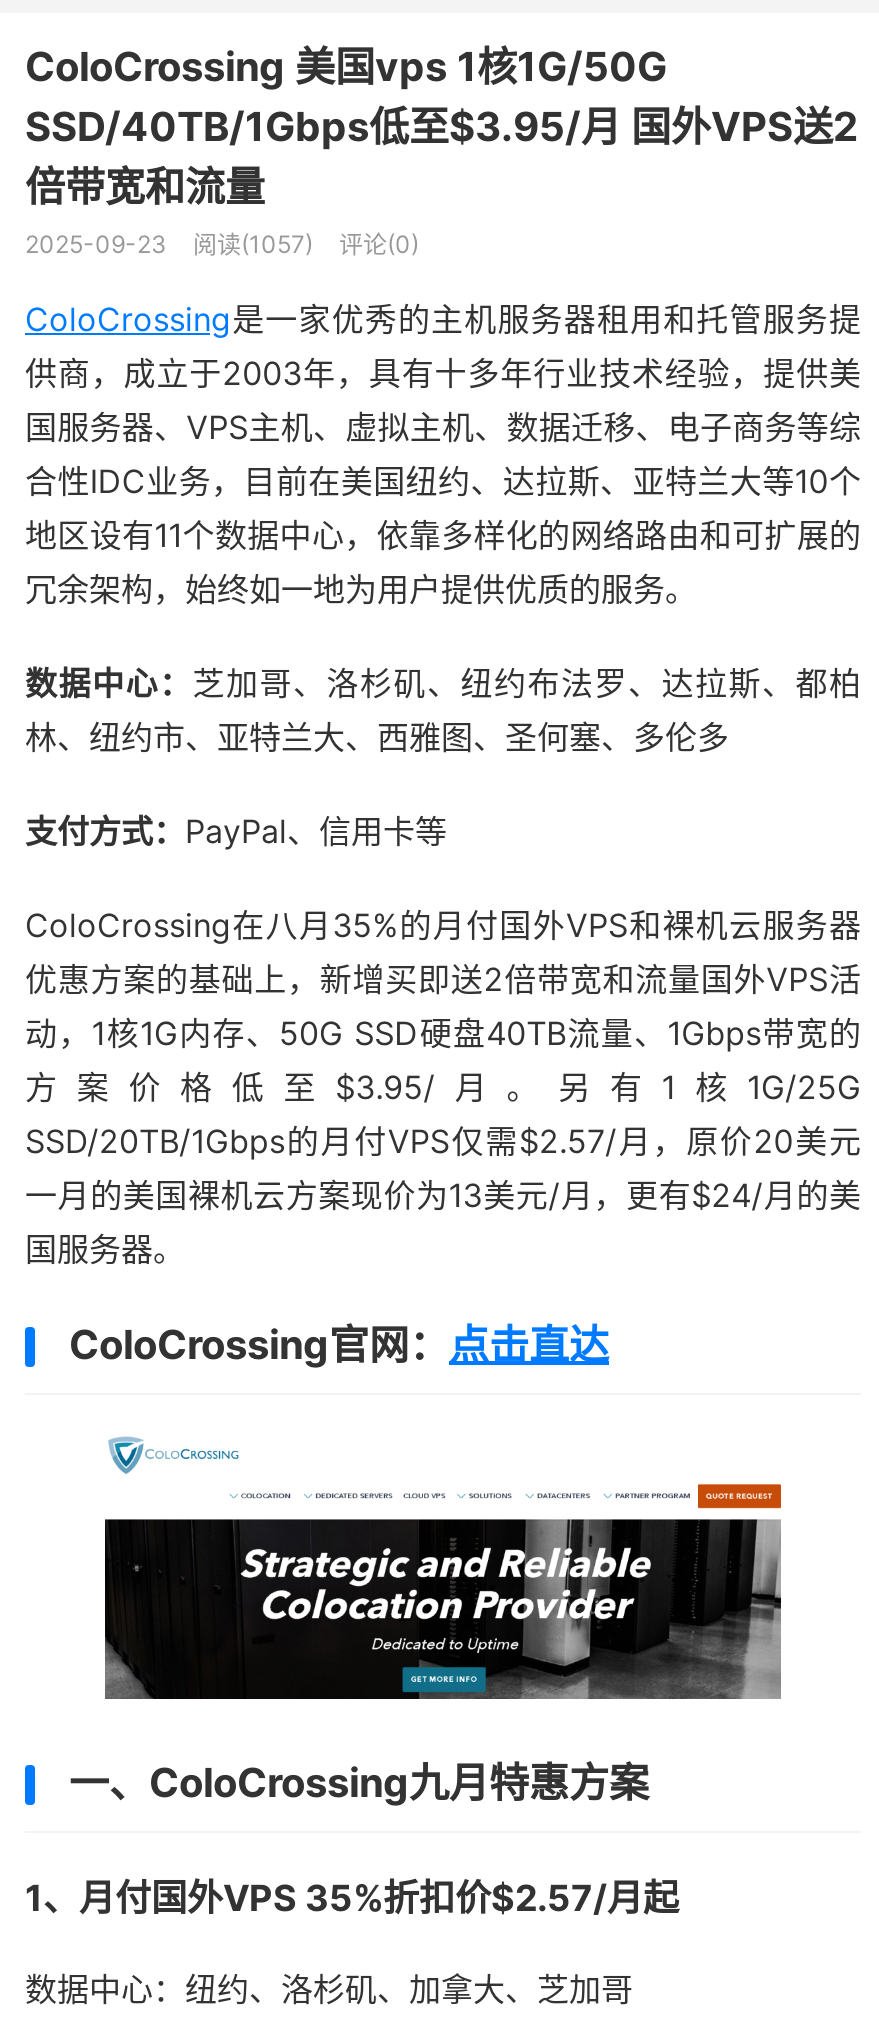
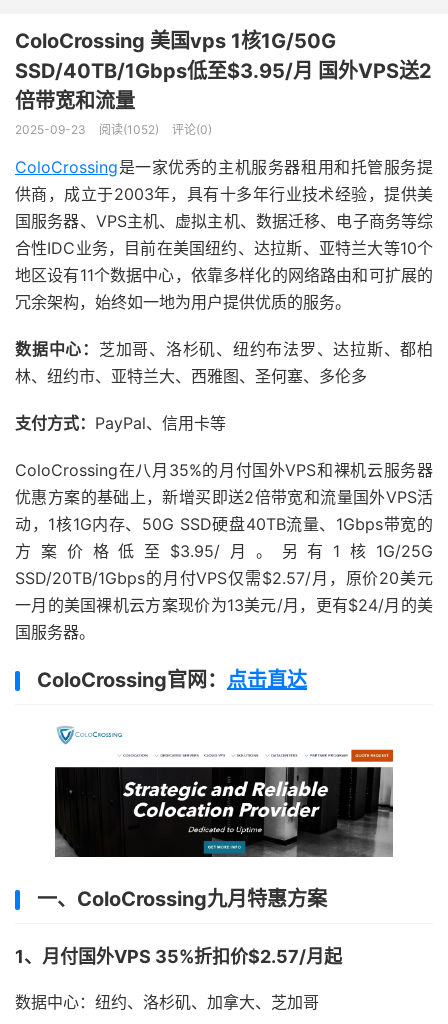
[25,229,419,259] 2025-09-23 阅读(1057) 评论(0) -> [15,122,212,137] 2025-09-23 阅读(1052) 评论(0)

